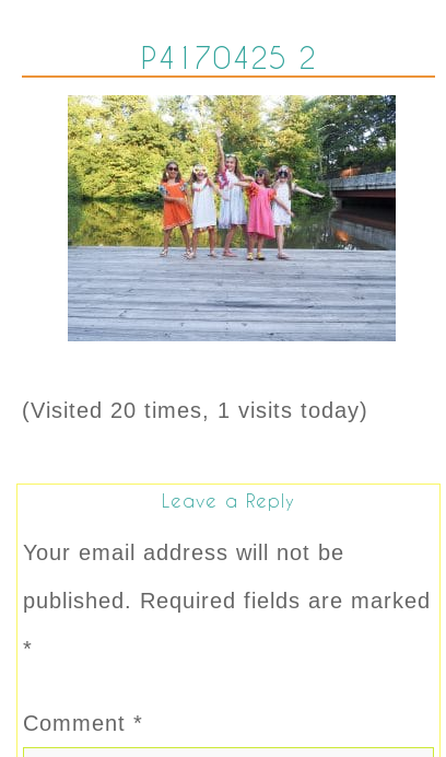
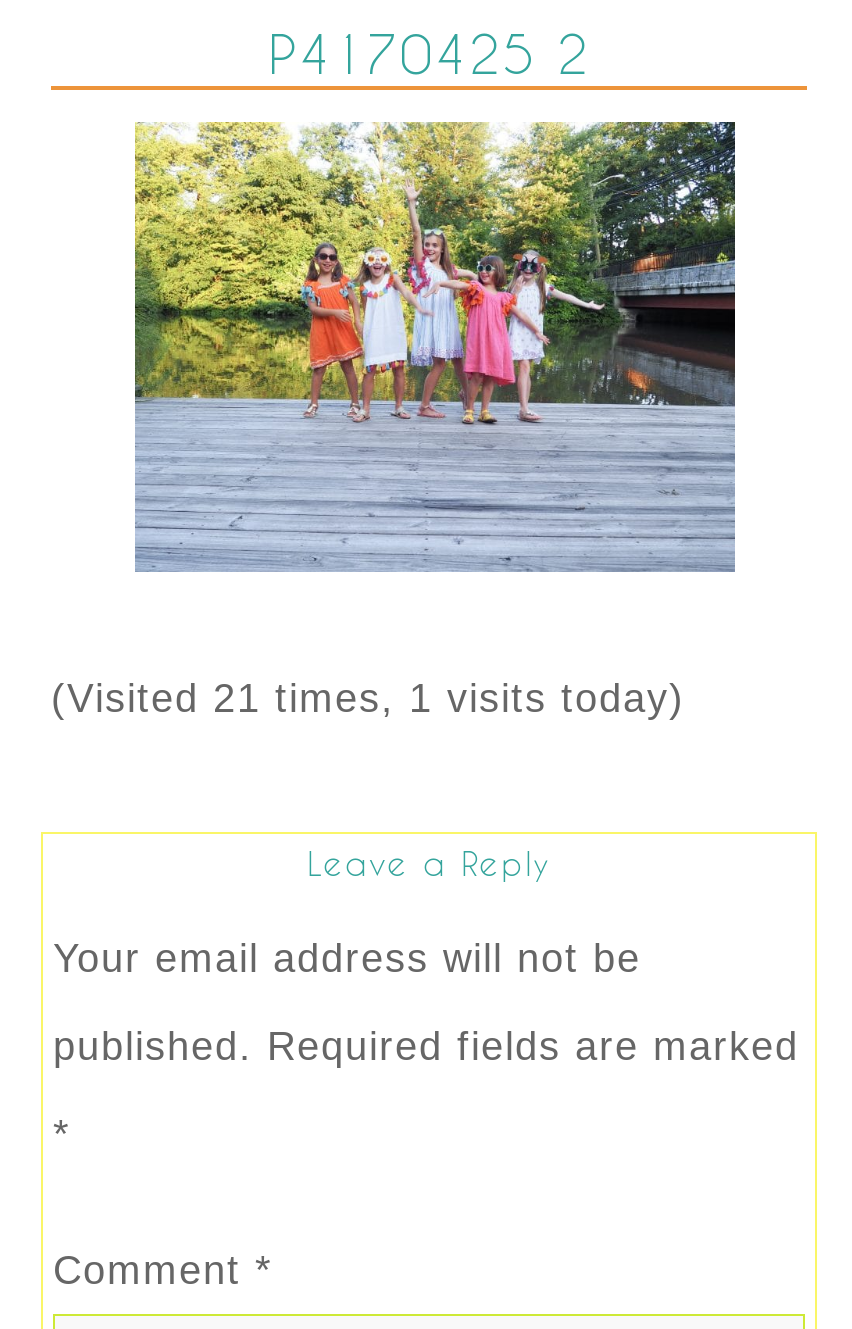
[22,398,368,422] (Visited 20 times, 1 visits today) -> [51,676,685,720] (Visited 21 times, 1 visits today)

